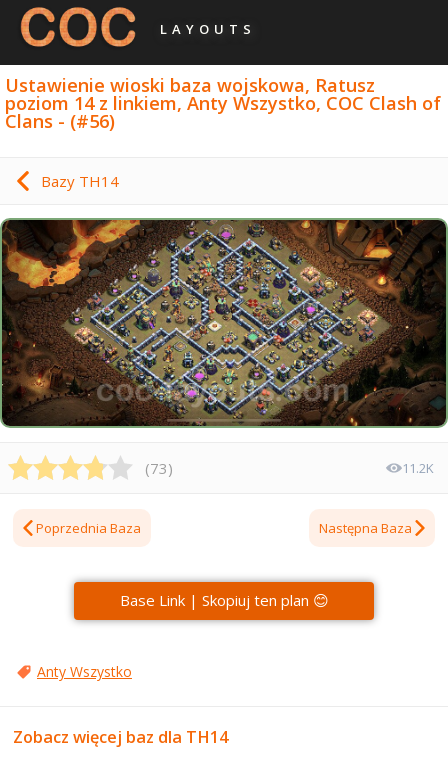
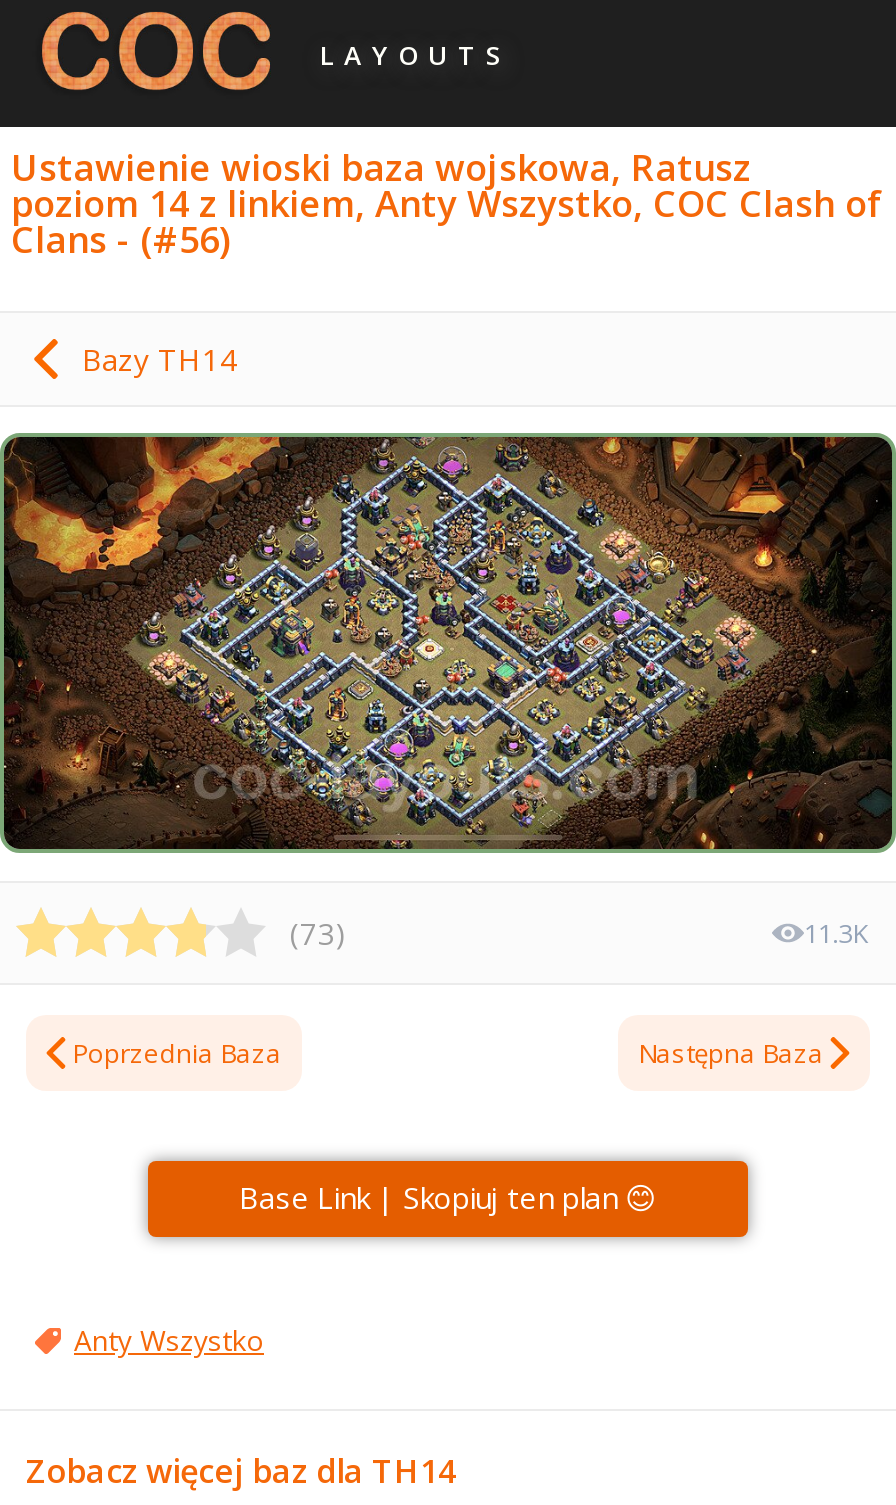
[402,459,434,477] 11.2K -> [804,914,868,950] 11.3K

